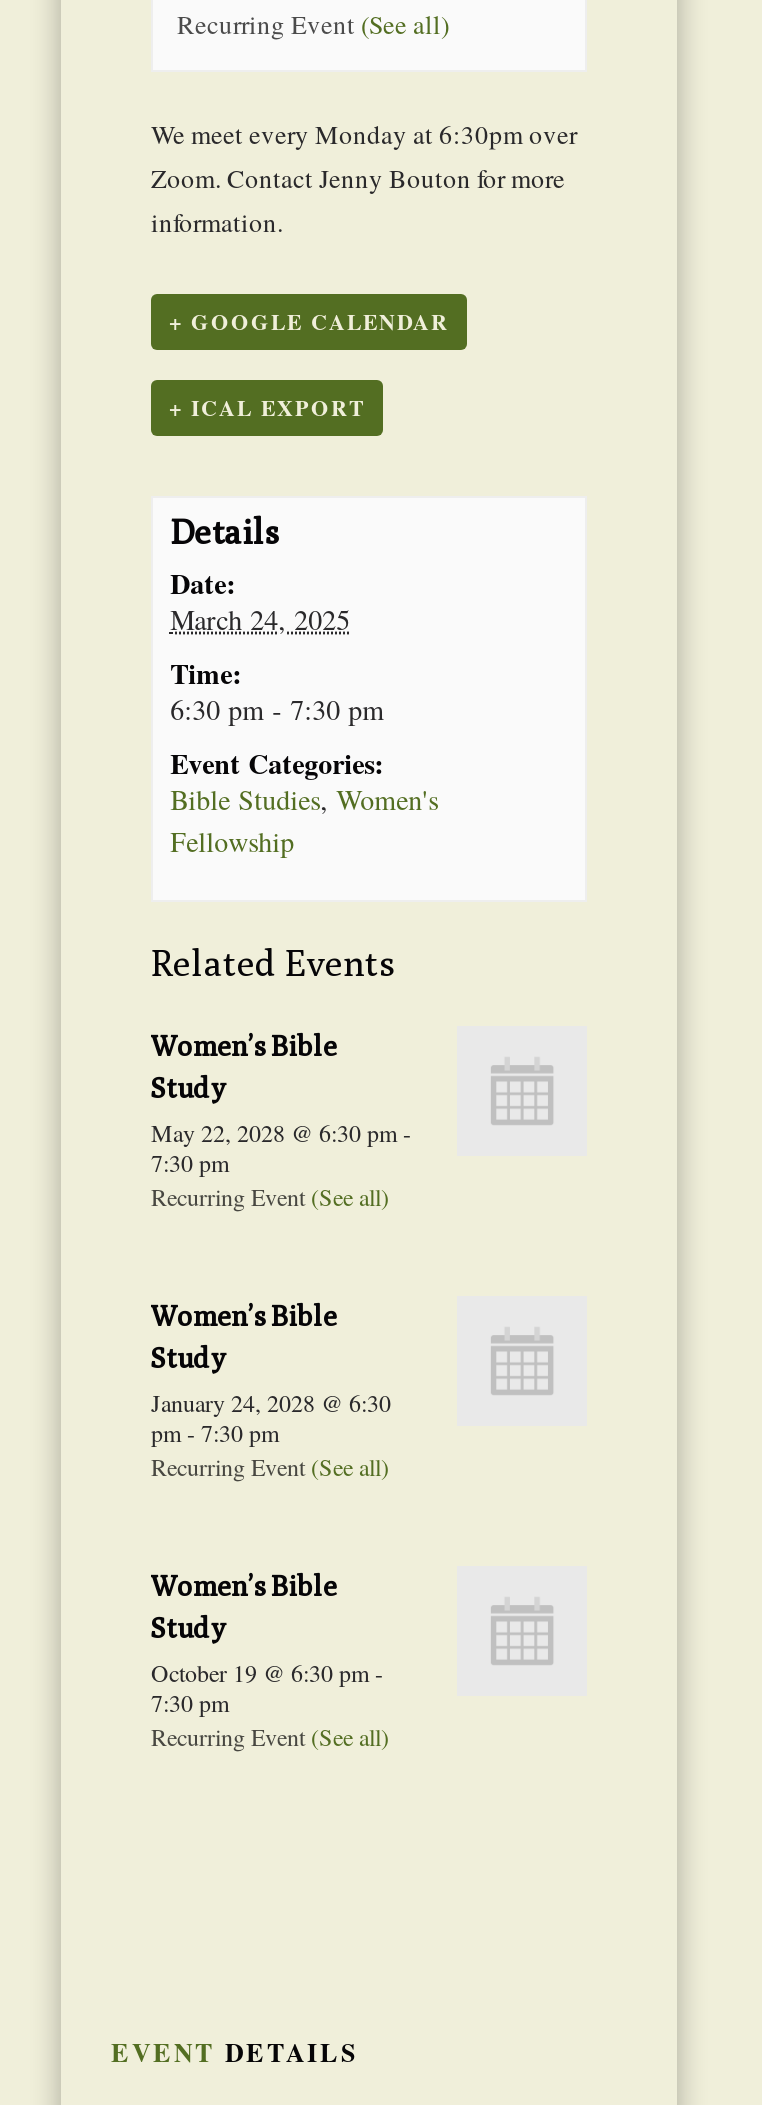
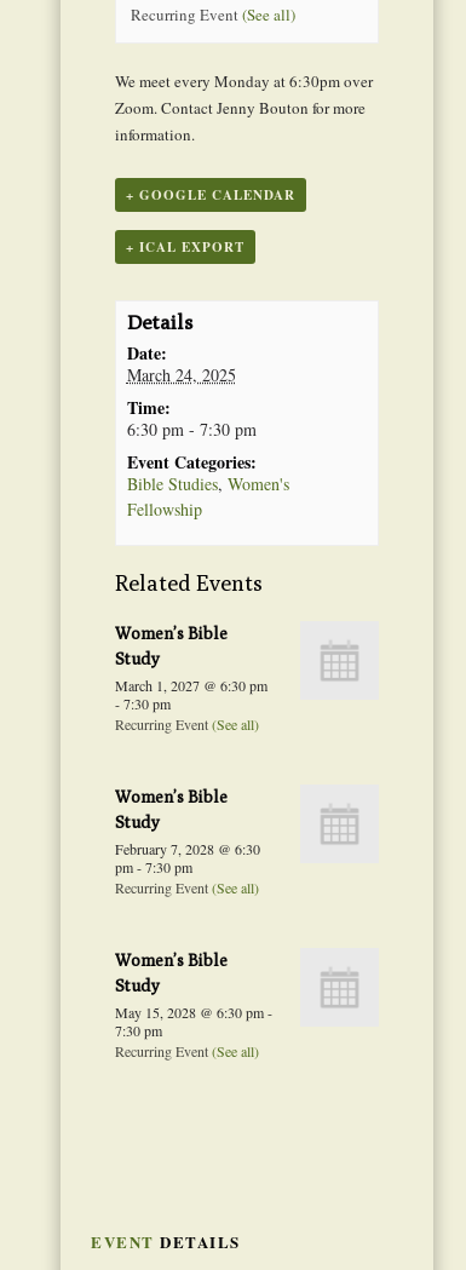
[151,1116,411,1178] May 22, 2028 @ 6:30 pm - | 7:30 pm -> [115,675,267,713] March 1, 2027 @ 6:30 pm | - 7:30 pm
[151,1386,391,1418] January 24, 2028 @ 6:30 -> [115,839,260,858] February 7, 2028 @ 6:30
[151,1656,383,1688] October 19 @ 6:30 pm - -> [115,1002,272,1022] May 15, 2028 @ 6:30 pm -

